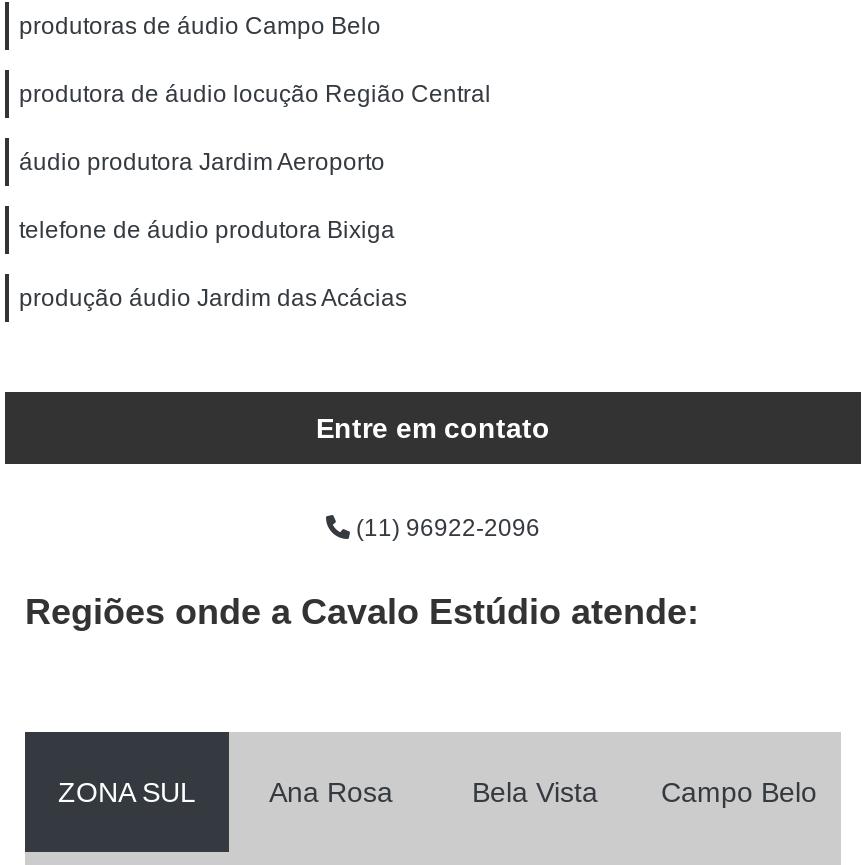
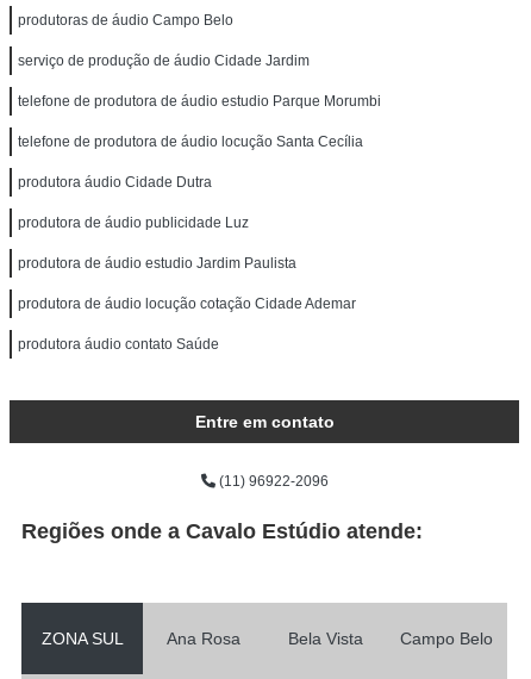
[19,80,491,312] produtora de áudio locução Região Central | áudio produtora Jardim Aeroporto | telefone de áudio produtora Bixiga | produção áudio Jardim das Acácias -> [18,52,381,353] serviço de produção de áudio Cidade Jardim | telefone de produtora de áudio estudio Parque Morumbi | telefone de produtora de áudio locução Santa Cecília | produtora áudio Cidade Dutra | produtora de áudio publicidade Luz | produtora de áudio estudio Jardim Paulista | produtora de áudio locução cotação Cidade Ademar | produtora áudio contato Saúde

